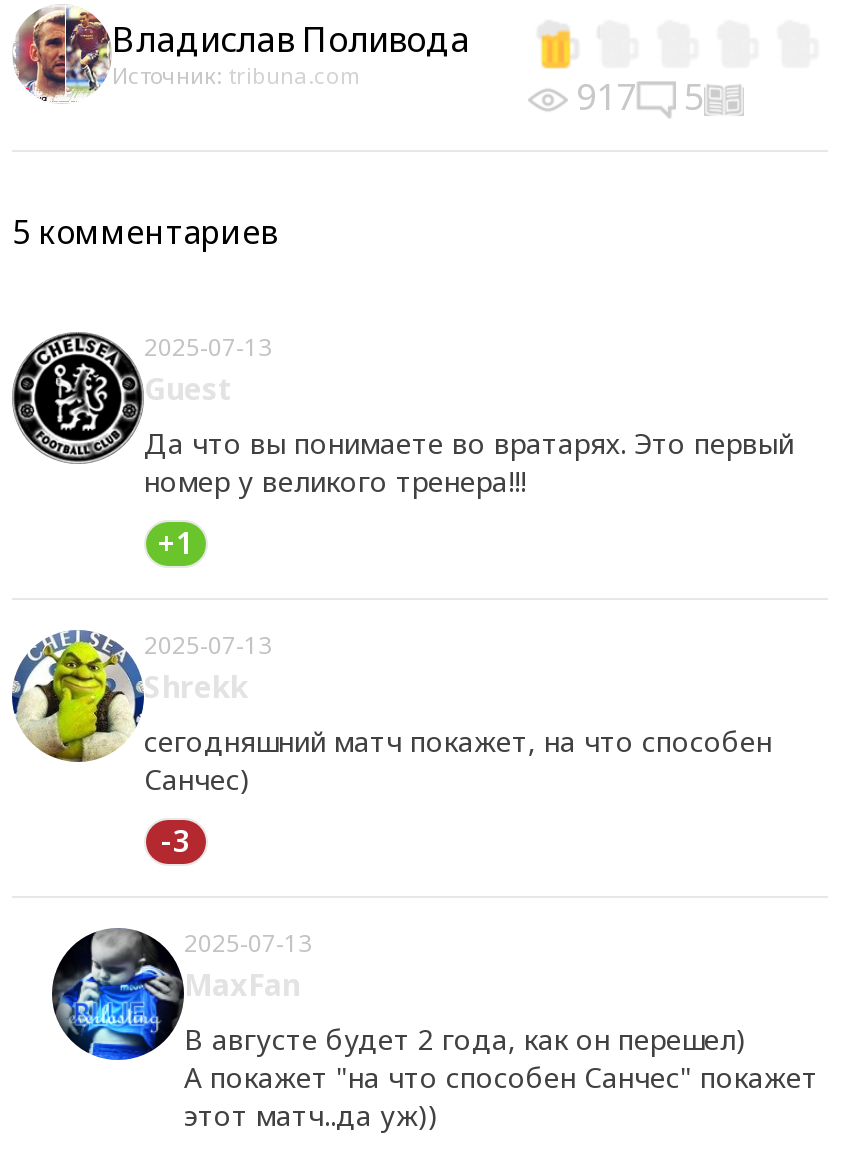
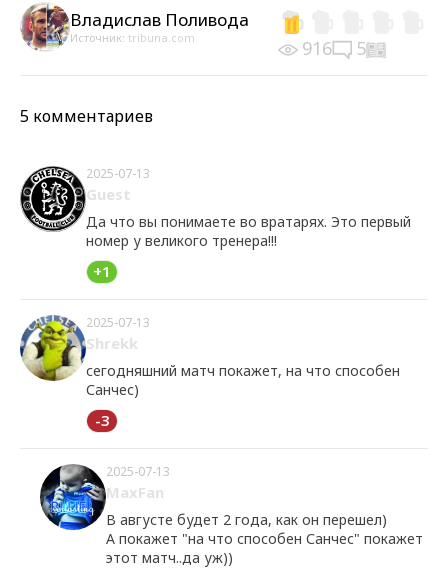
[576,71,704,119] 917 5 -> [302,35,366,59] 916 5

